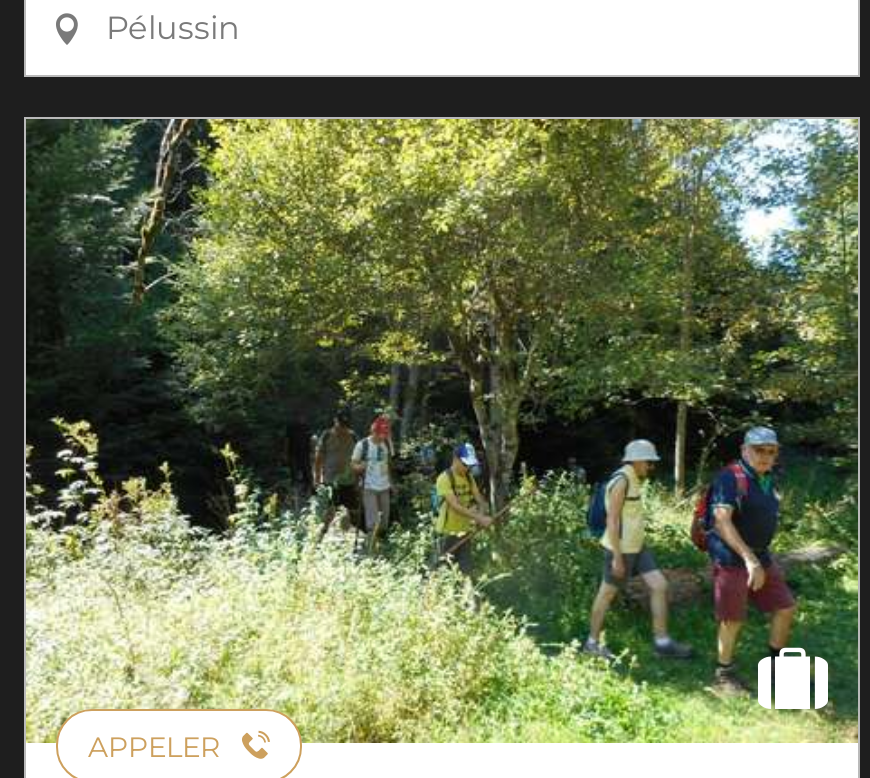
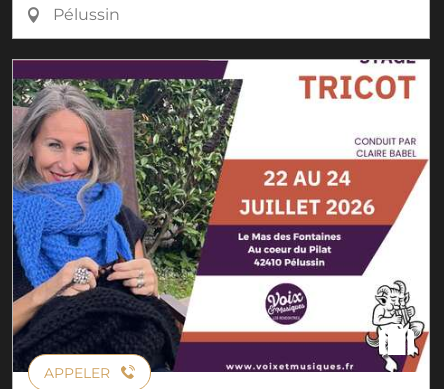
[24,116,860,746] [image] -> [12,59,430,373] [image]

